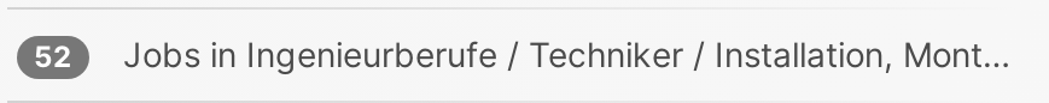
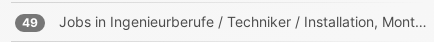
[34,39,72,75] 52 -> [22,15,38,30] 49

